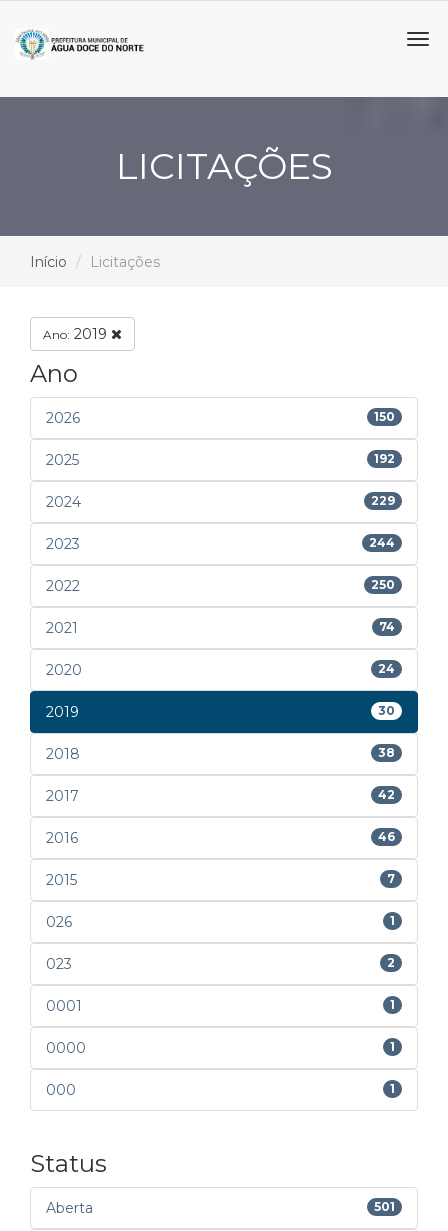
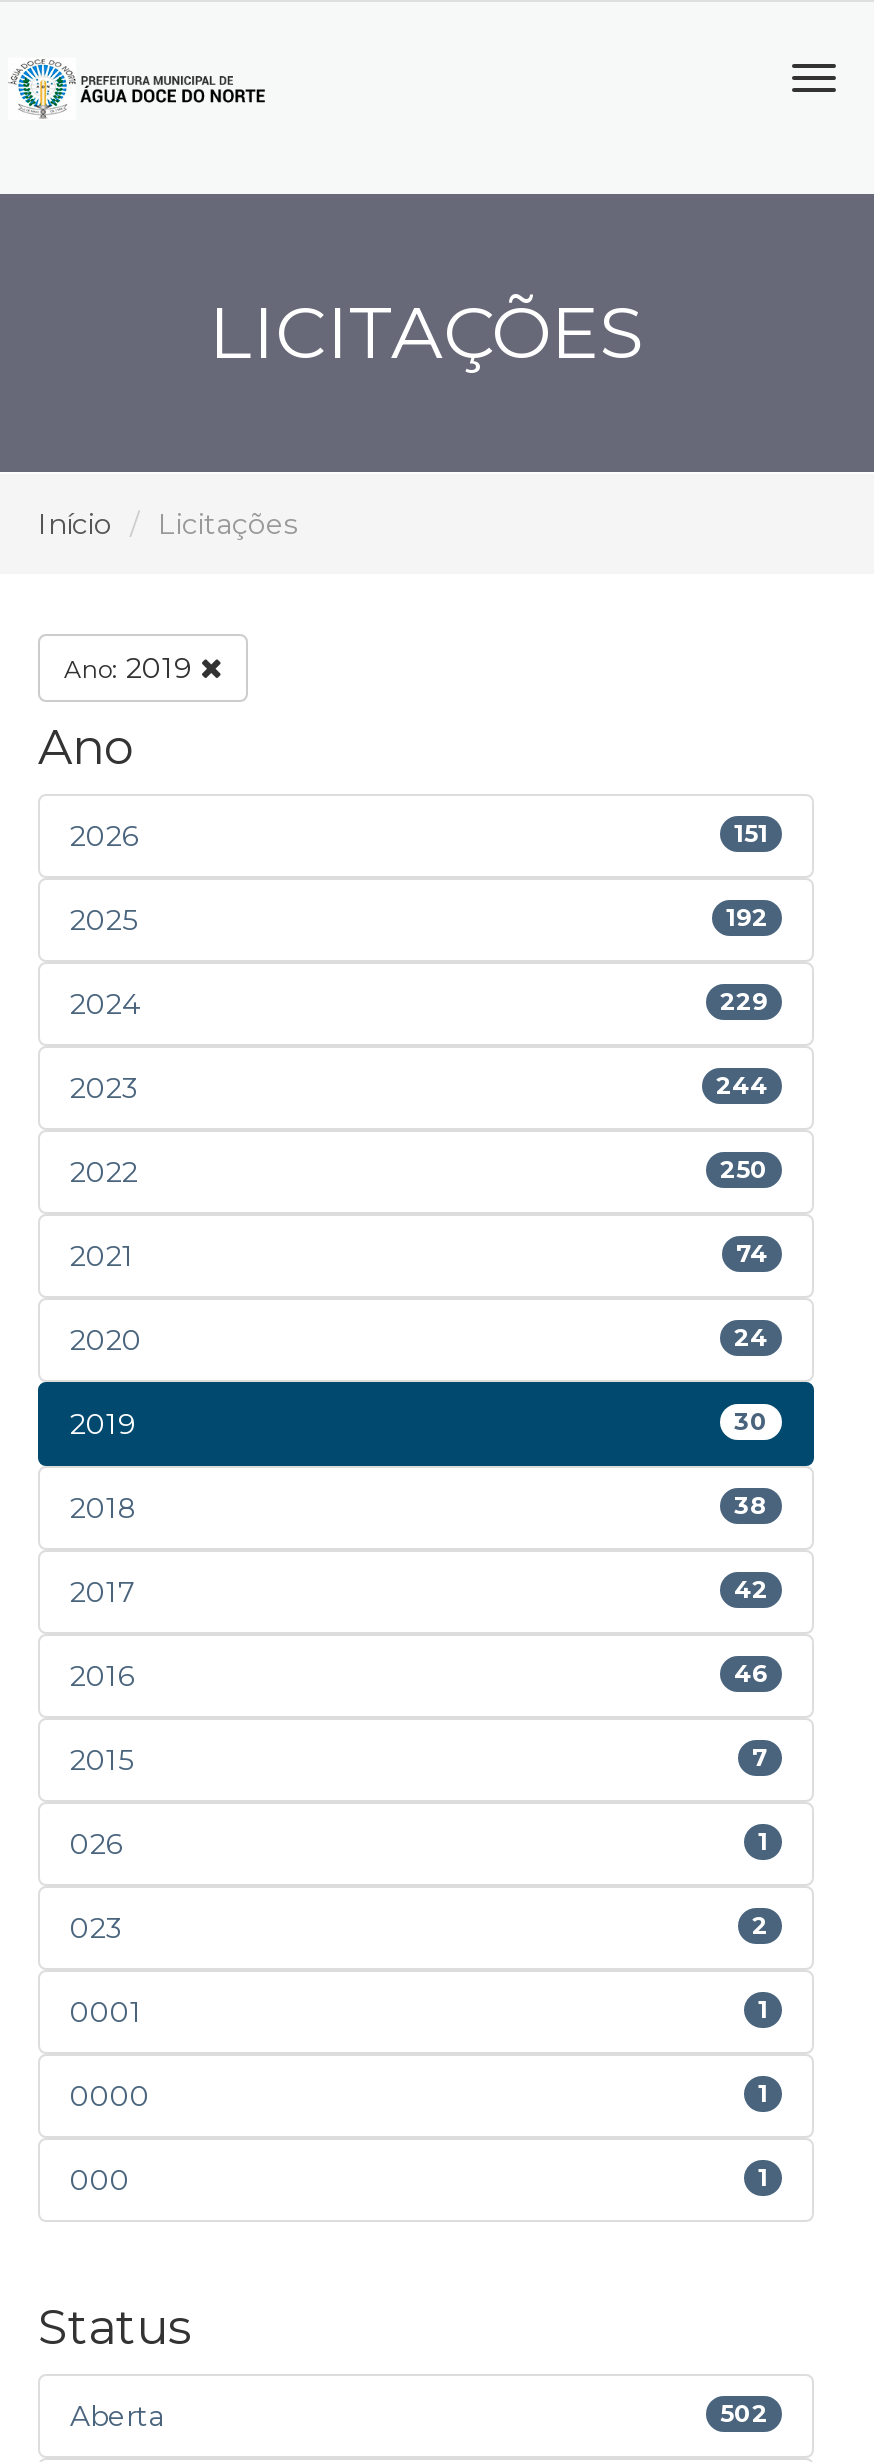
[374,409,395,424] 150 -> [734,818,768,848] 151
[374,1199,395,1214] 501 -> [720,2398,768,2428] 502

